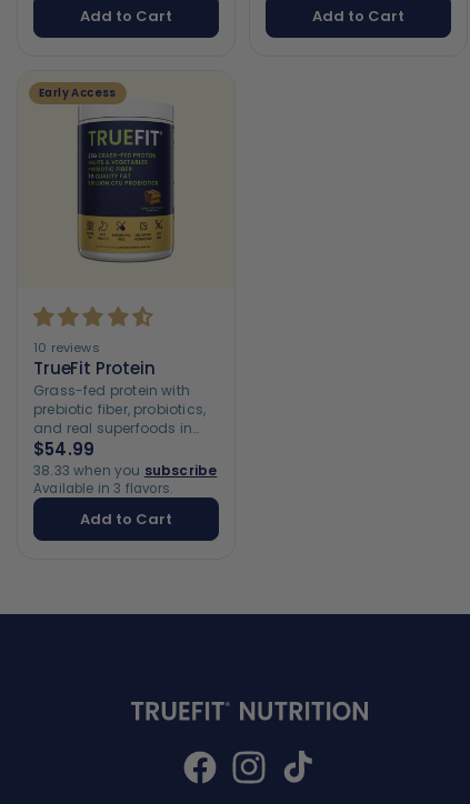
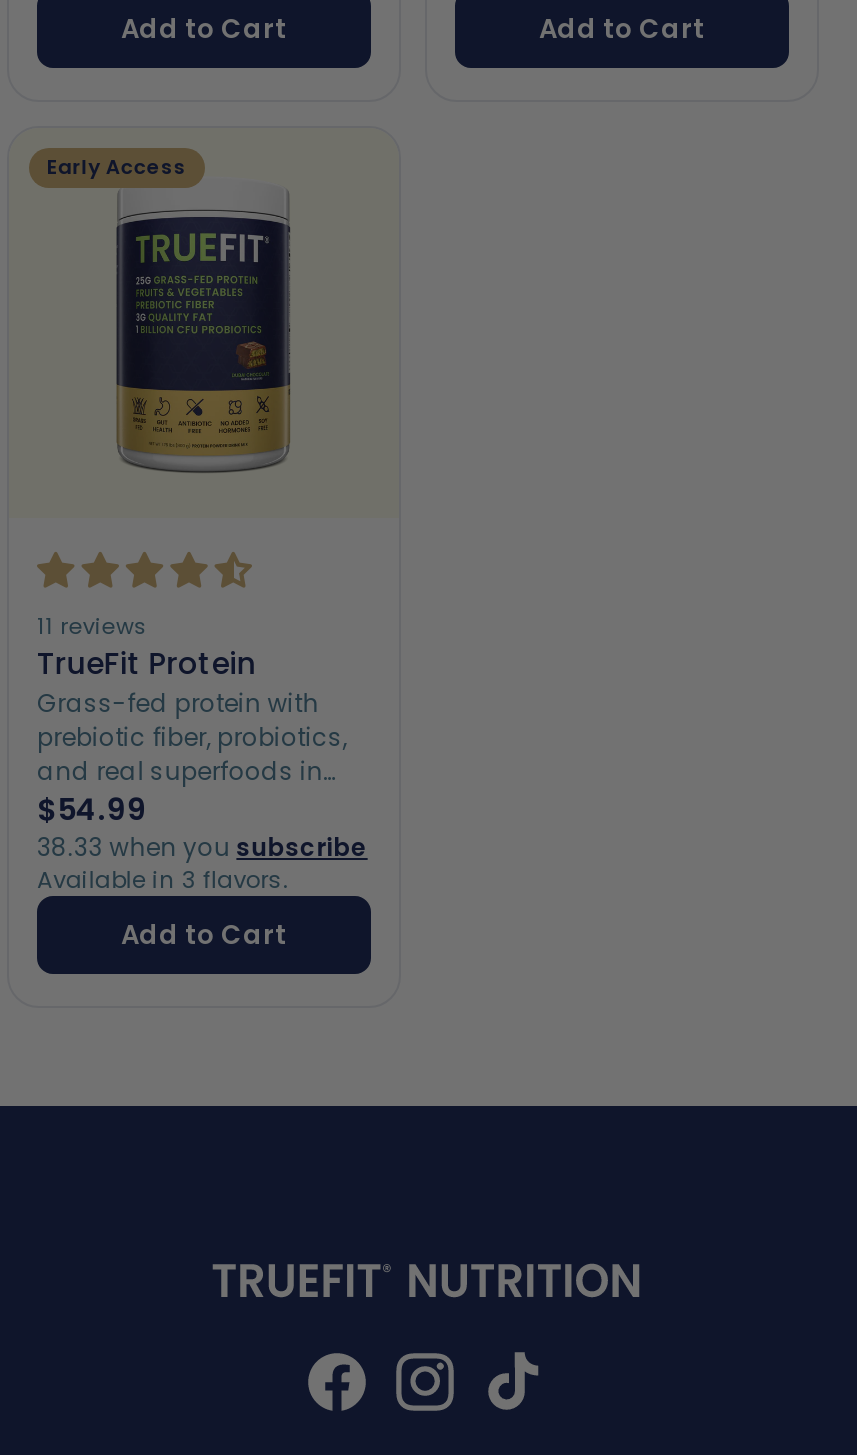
[33,339,100,356] 10 reviews -> [37,610,149,642] 11 reviews

